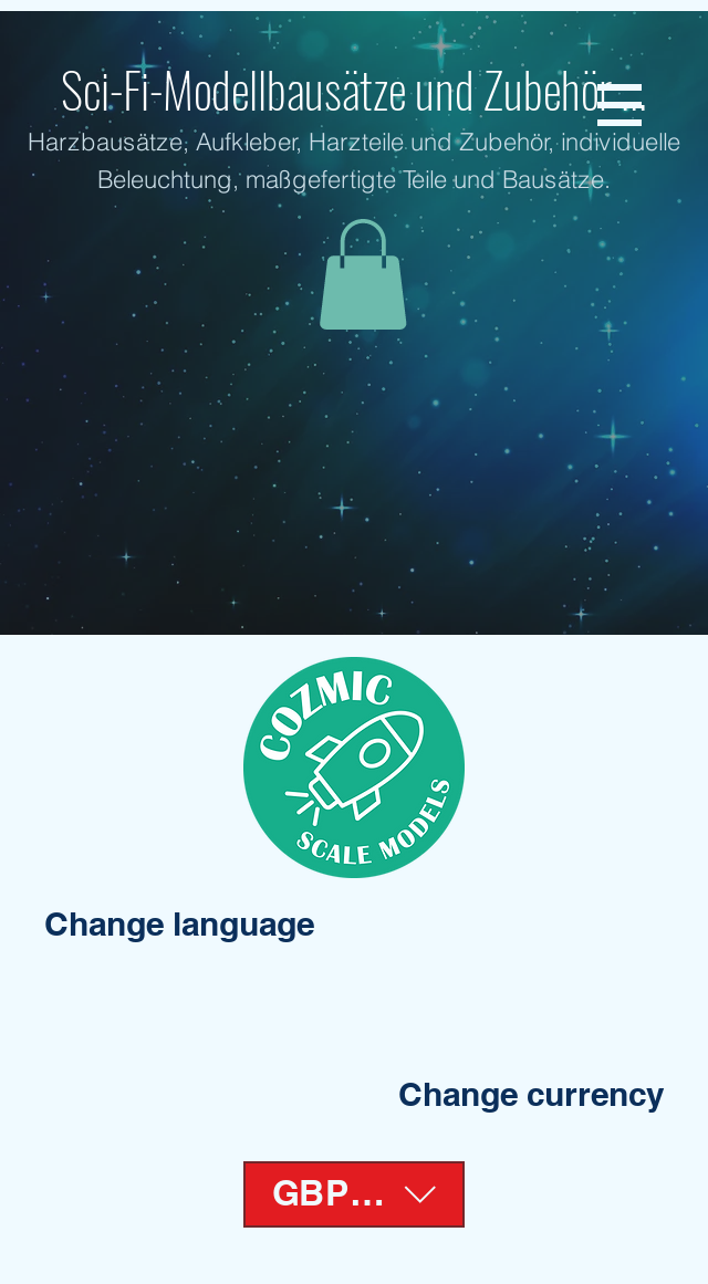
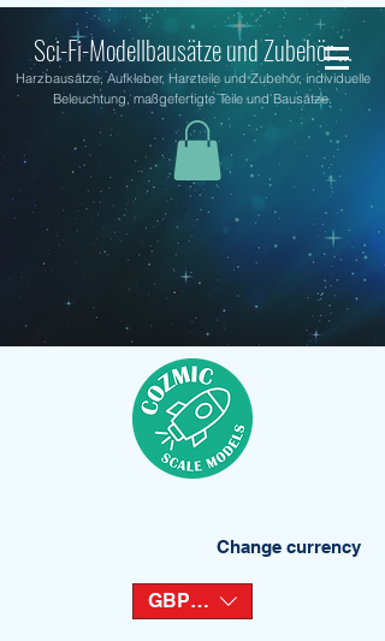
[44,905,314,942] Change language -> none

